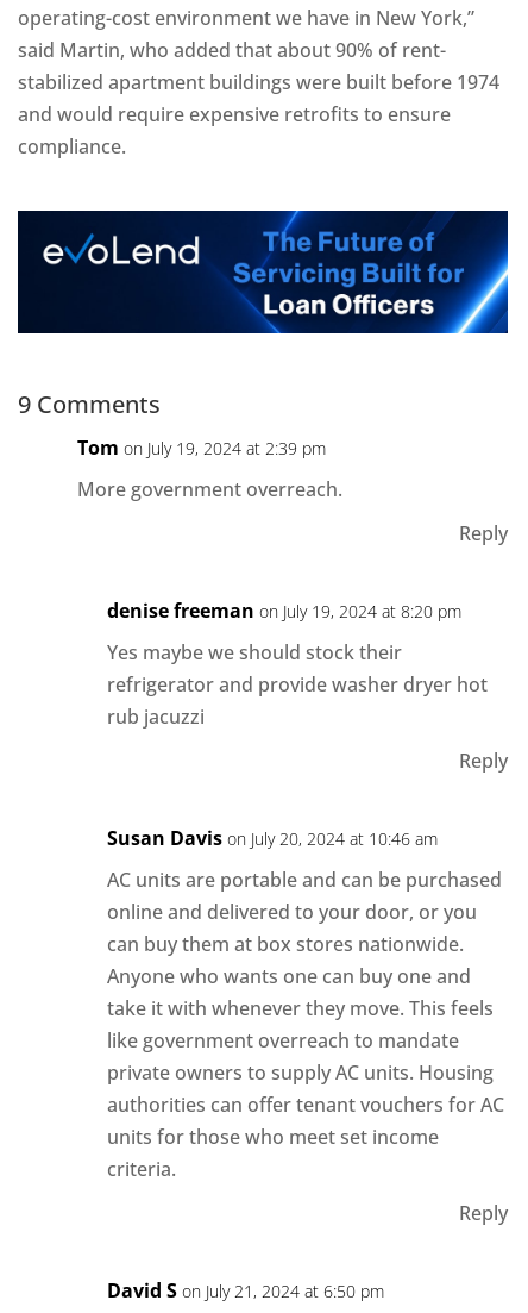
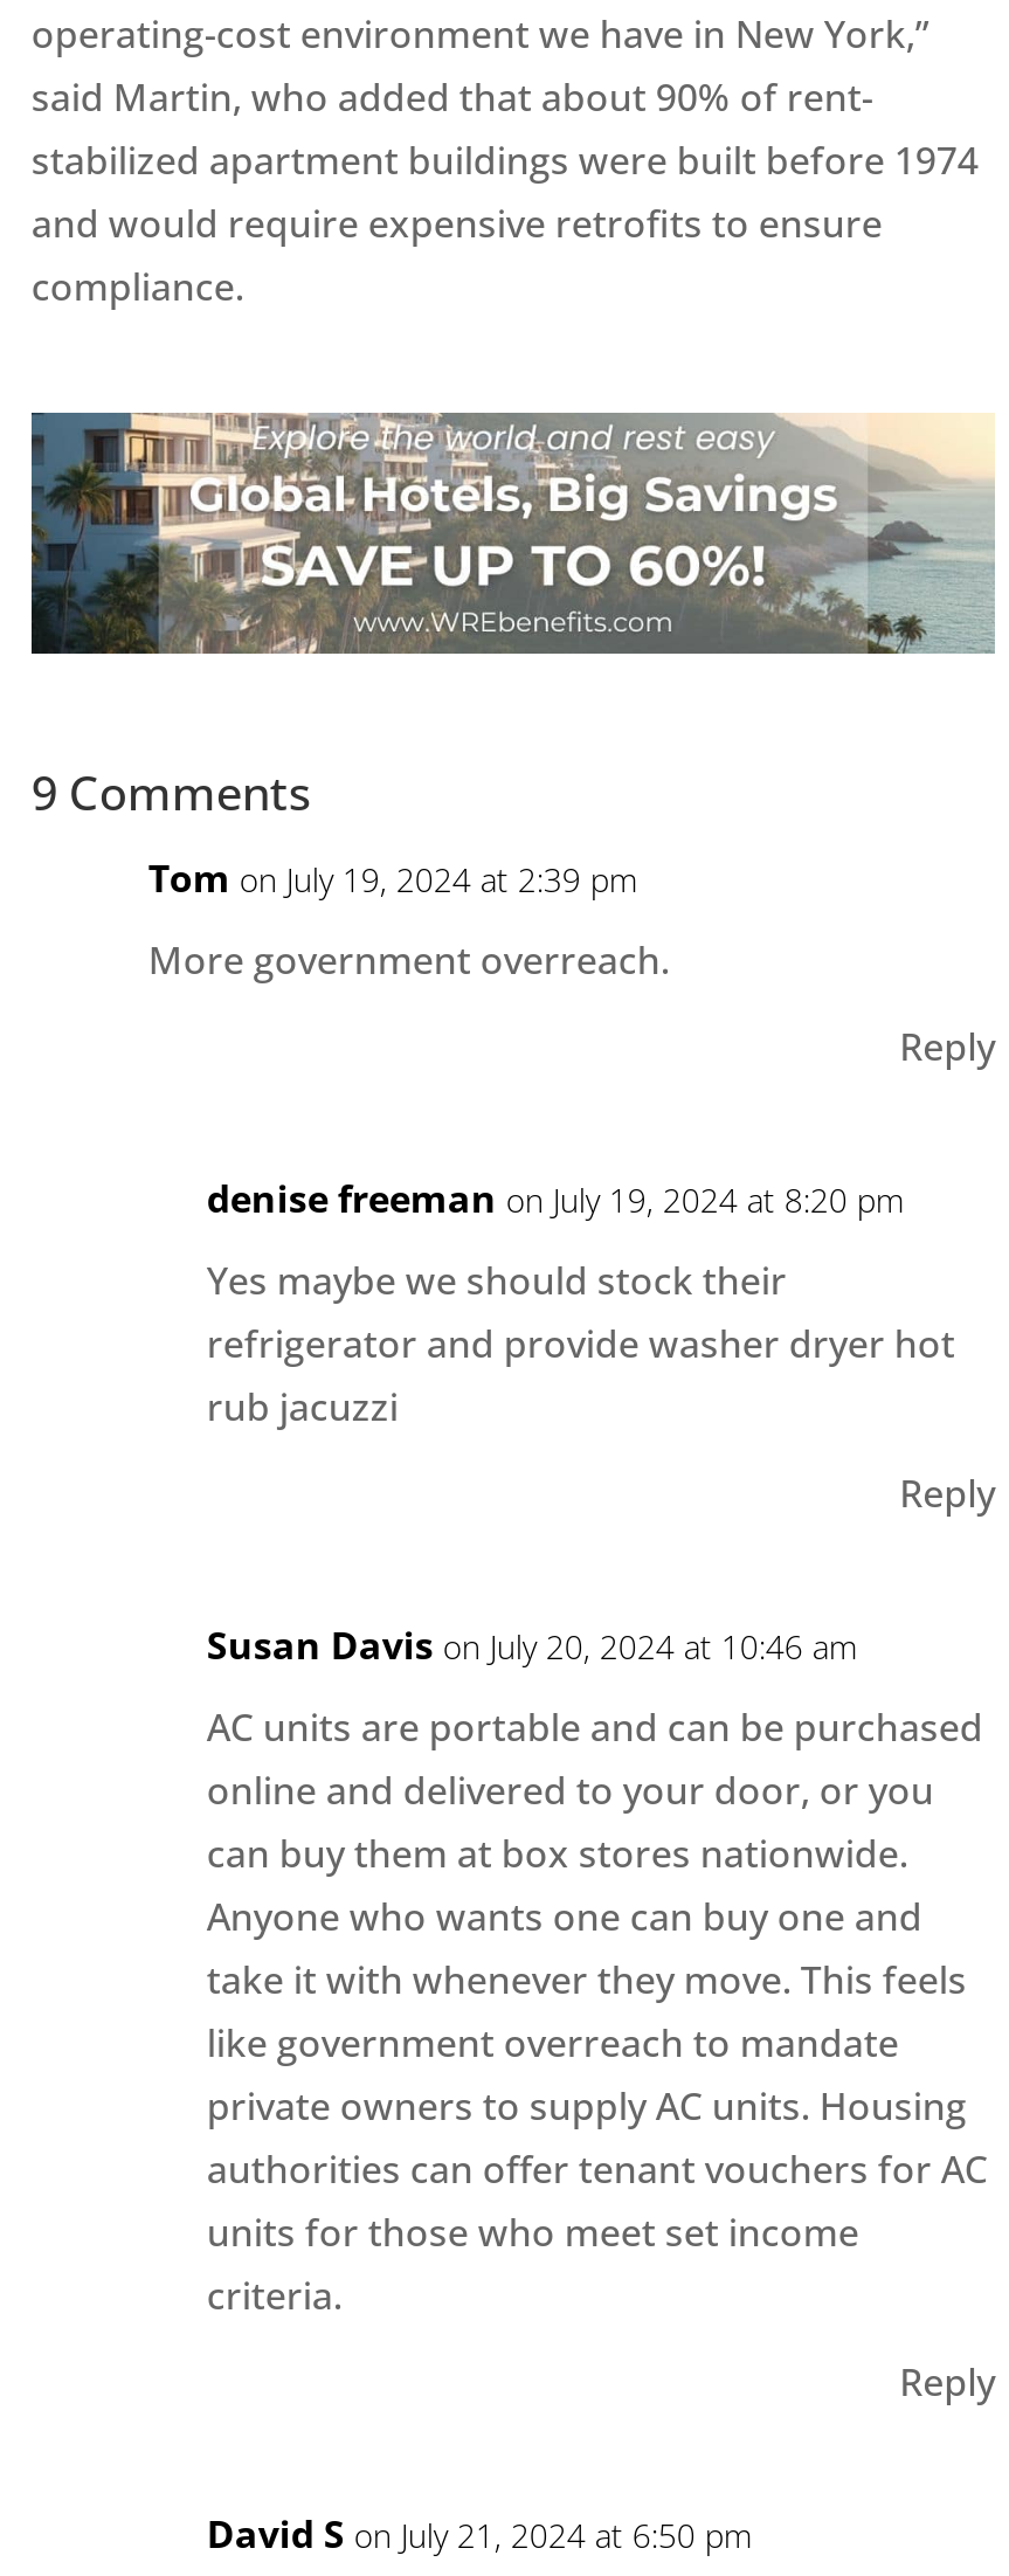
[18,210,509,334] [image] -> [29,412,995,657] [image]

